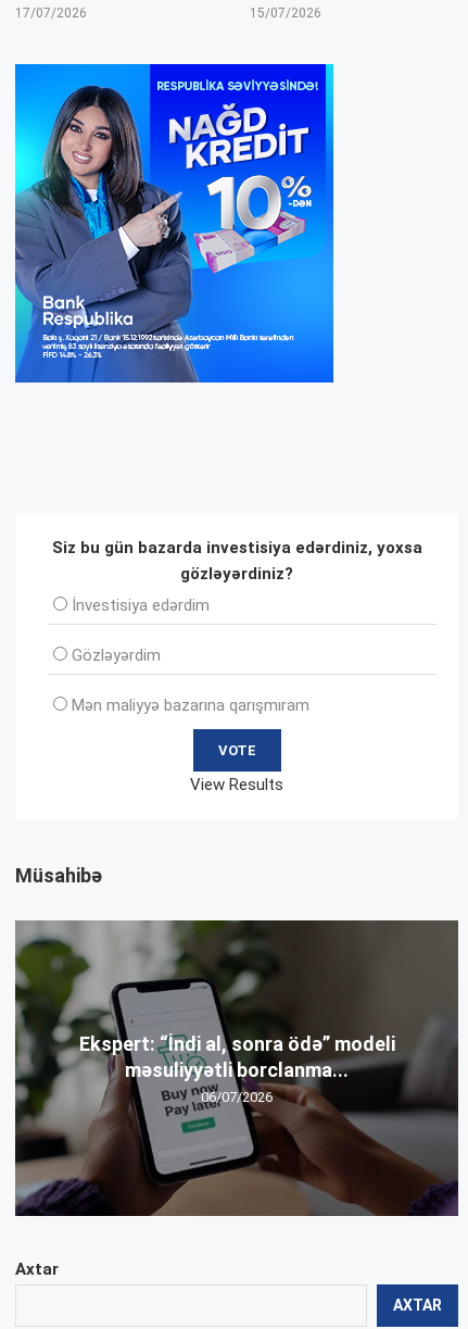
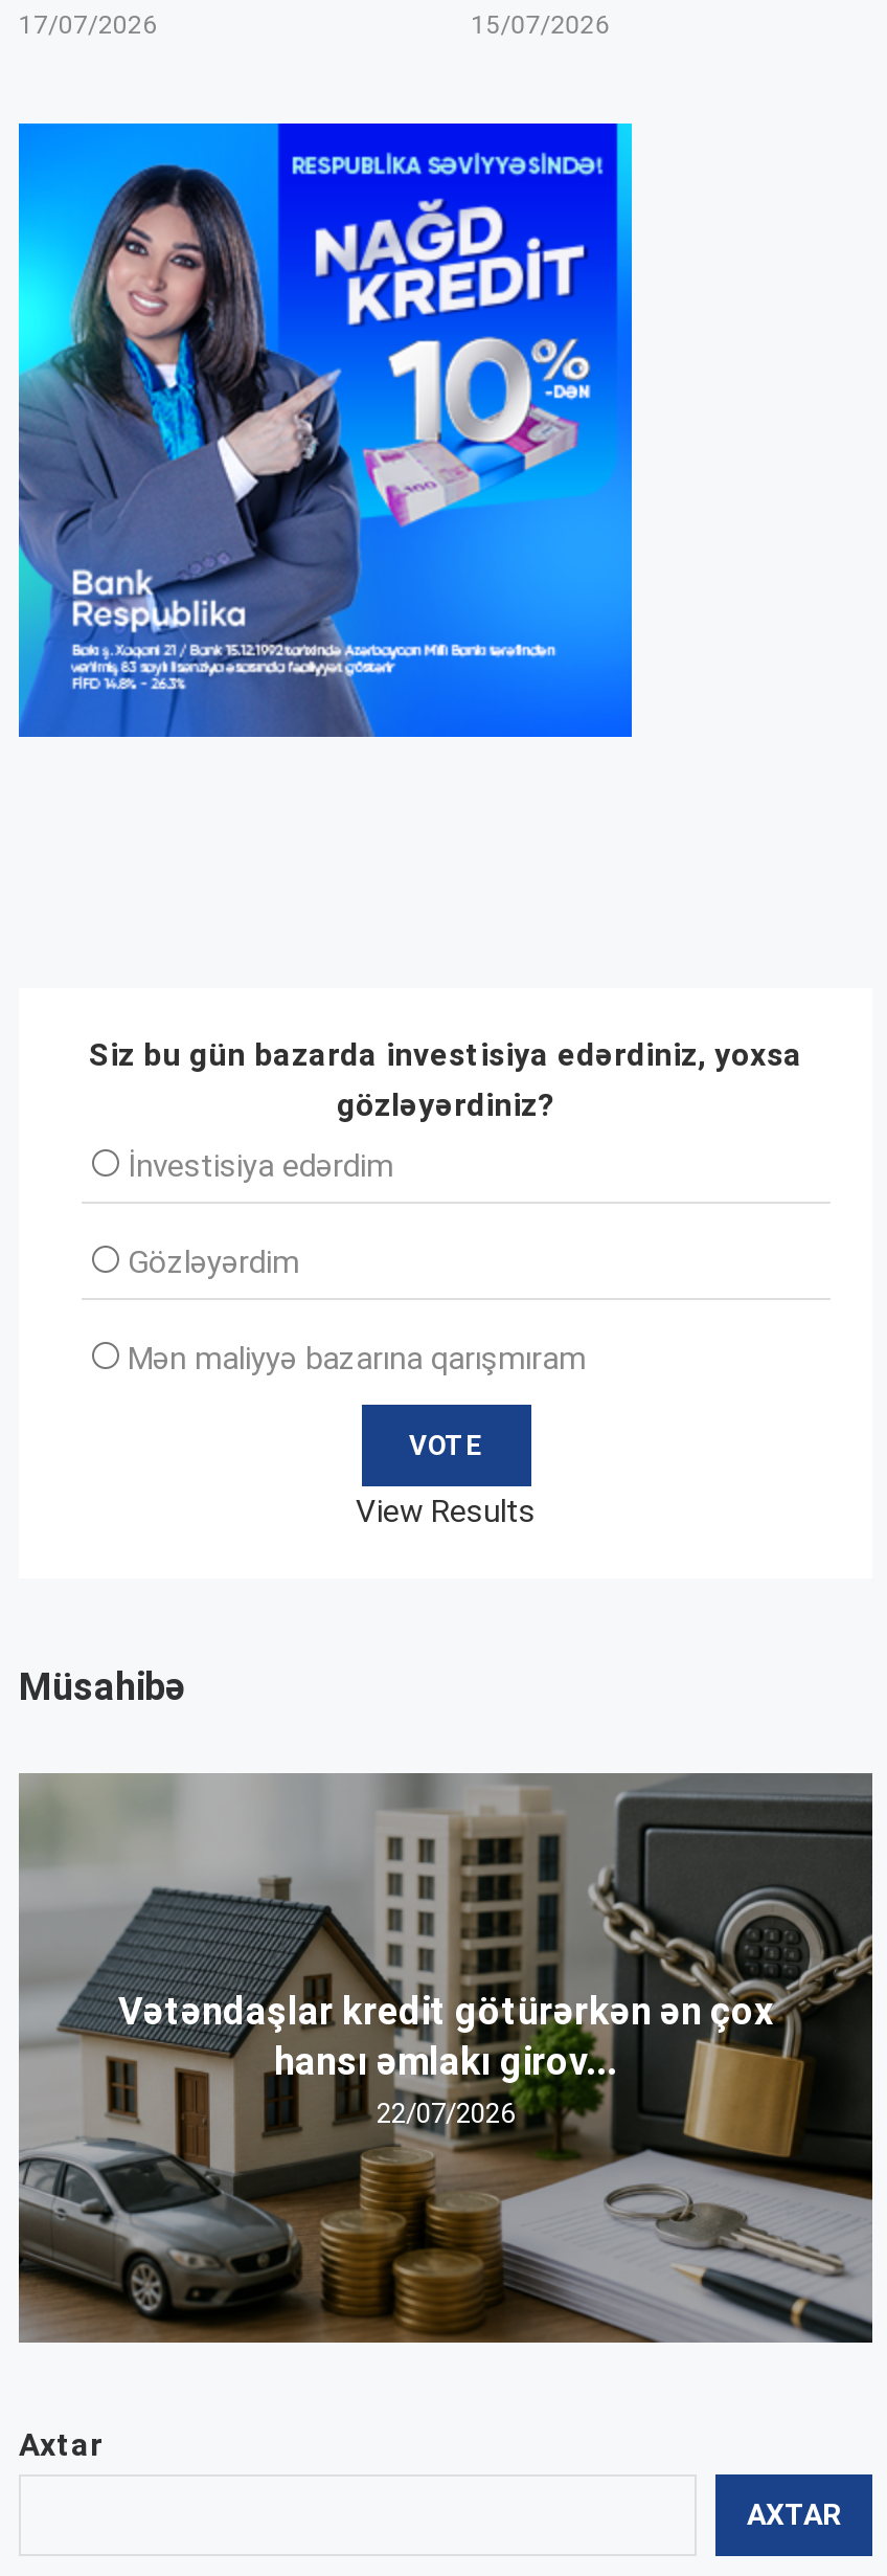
[15,919,458,1217] [image] | Ekspert: “İndi al, sonra ödə” modeli | məsuliyyətli borclanma... | 06/07/2026 -> [19,1773,872,2345] [image] | Vətəndaşlar kredit götürərkən ən çox | hansı əmlakı girov... | 22/07/2026

